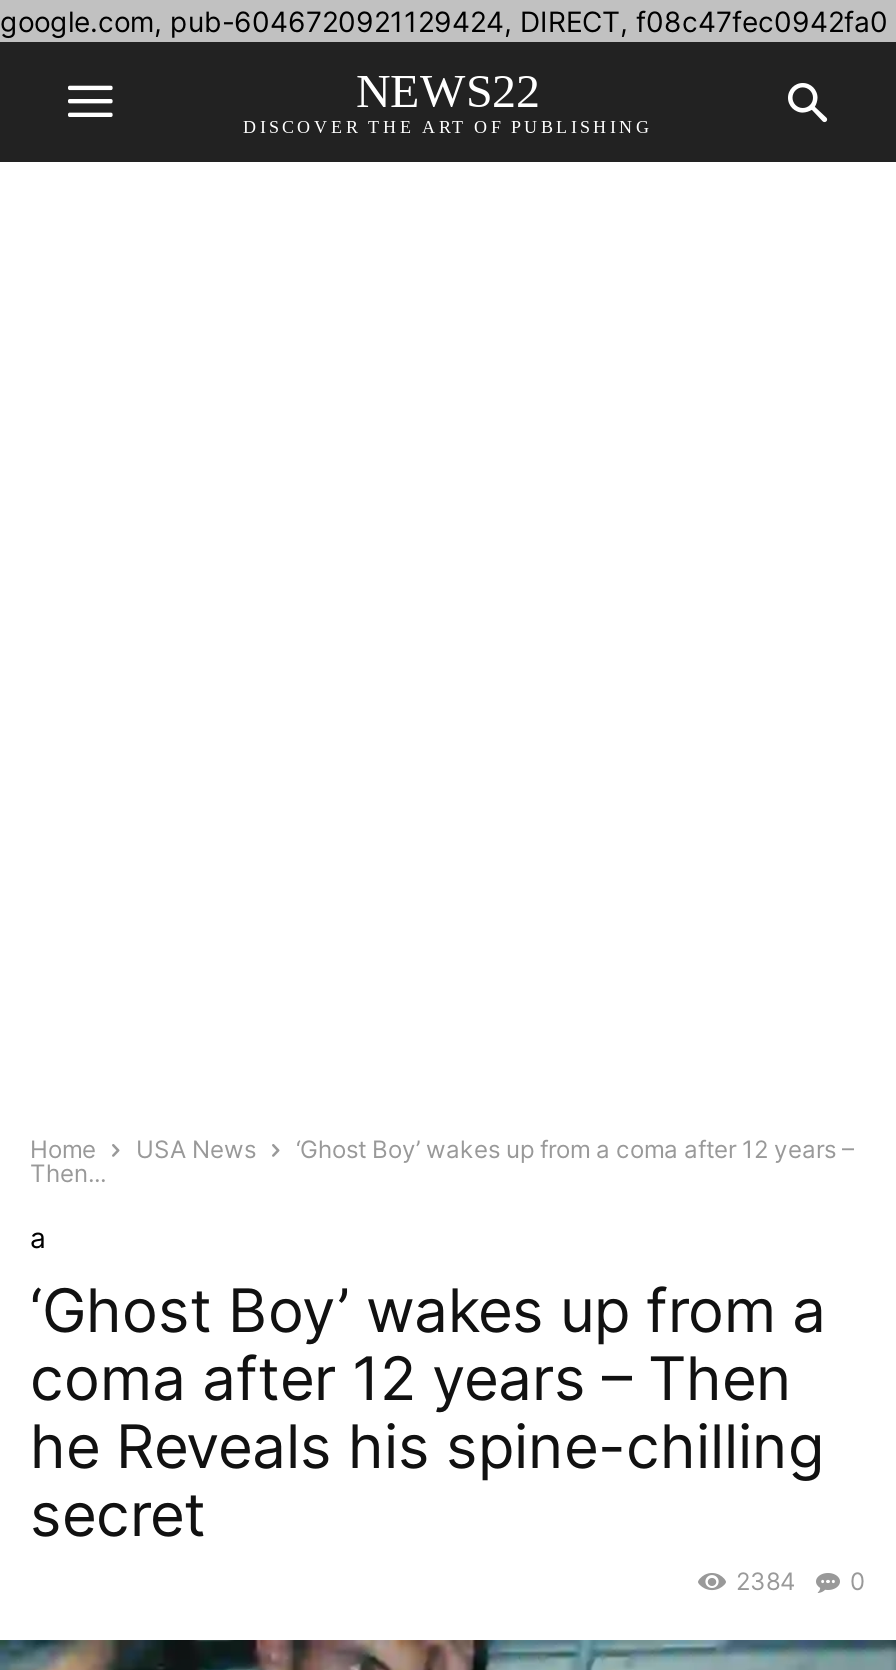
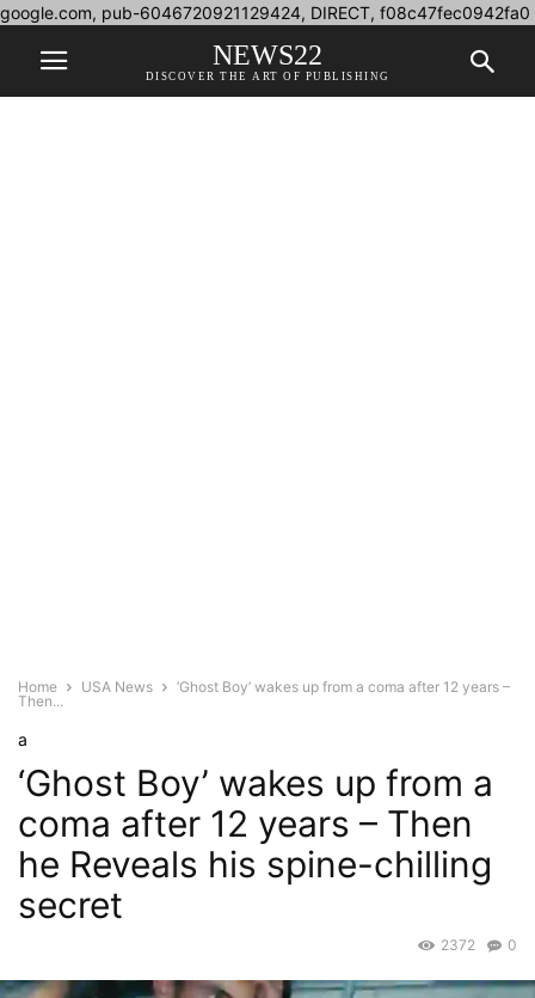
[736,1566,866,1596] 2384 0 -> [441,936,517,954] 2372 0

